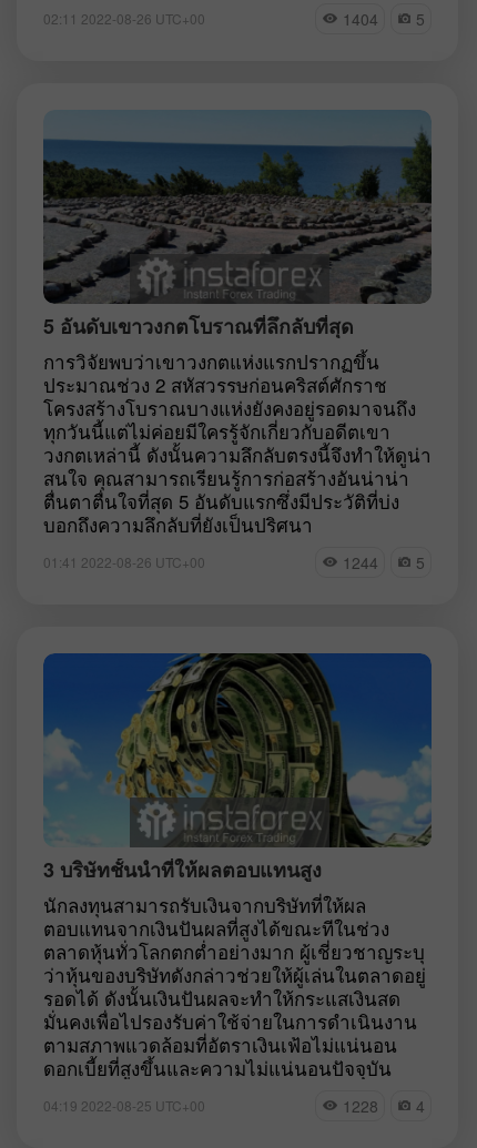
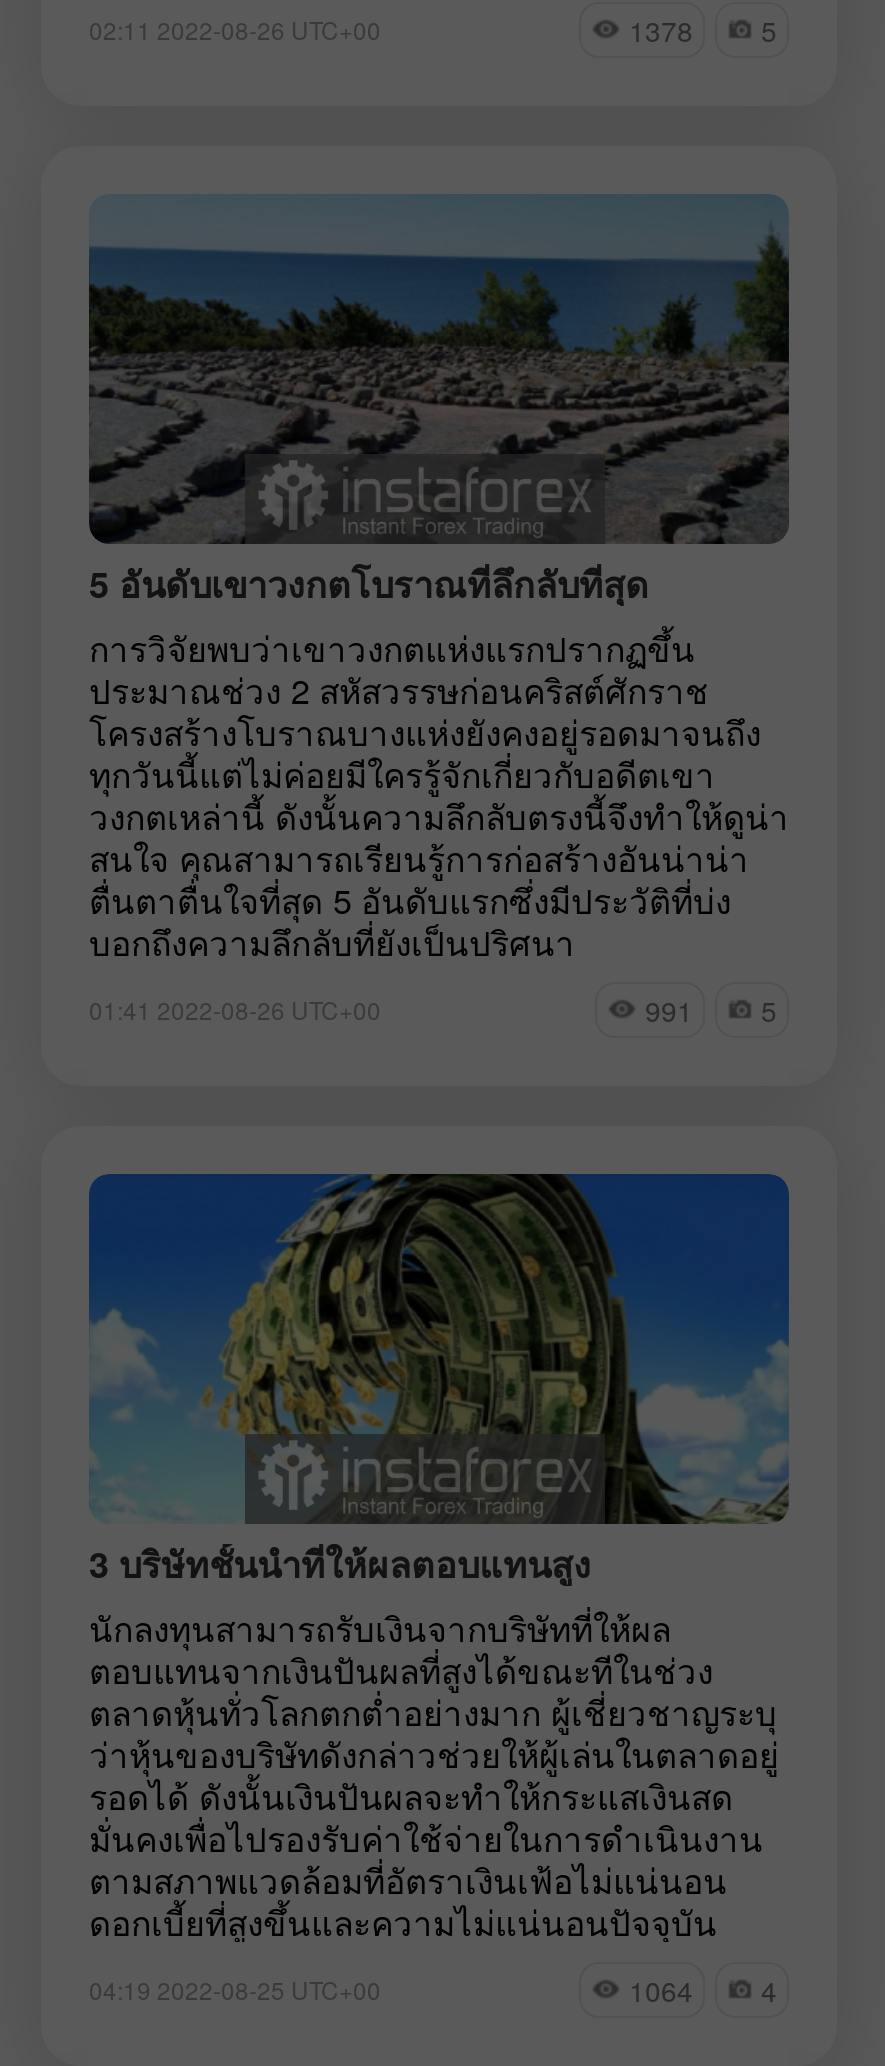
[343,8,425,30] 1404 5 -> [629,10,777,50] 1378 5
[343,551,425,573] 1244 5 -> [645,990,777,1030] 991 5
[343,1095,425,1117] 1228 4 -> [629,1970,777,2010] 1064 4

